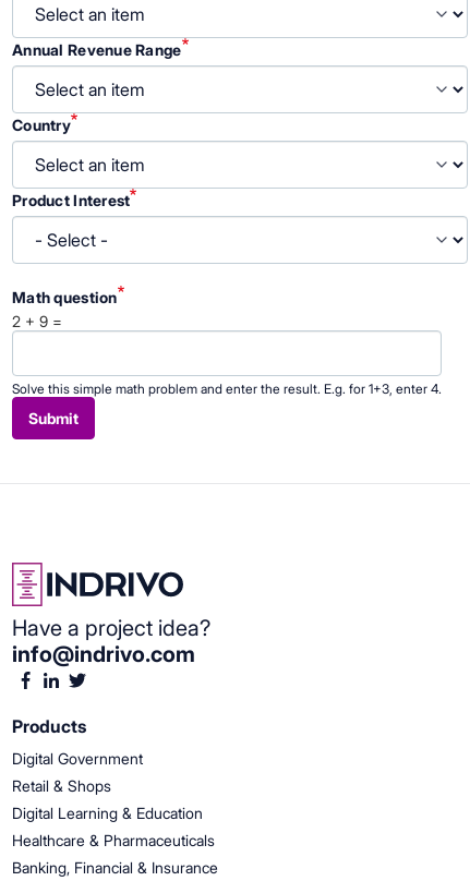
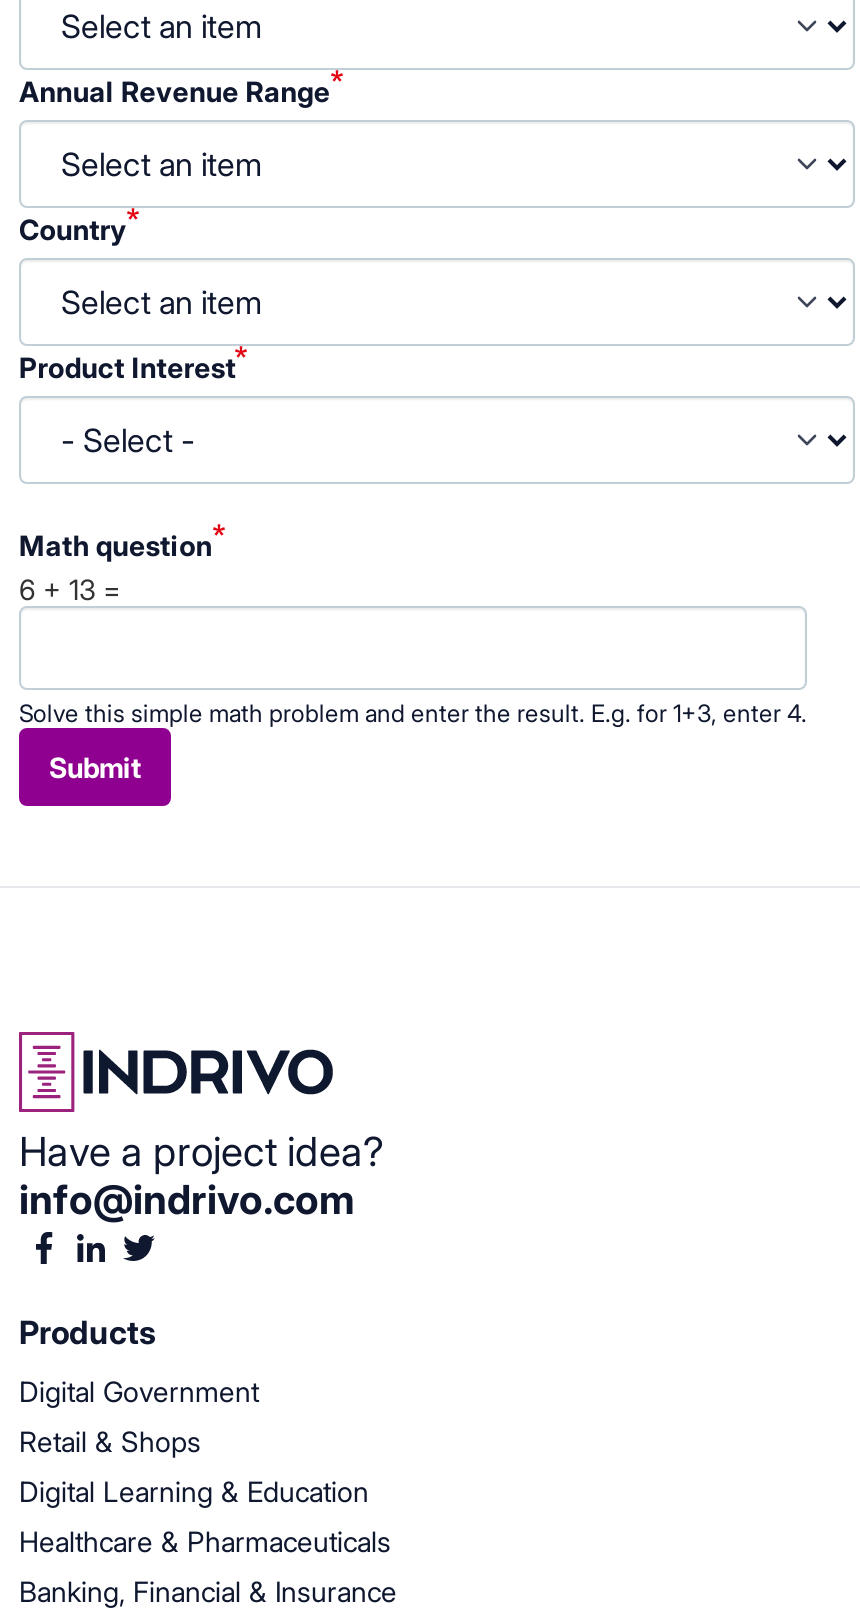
[12,312,62,330] 2 + 9 = -> [19,572,121,606] 6 + 13 =

